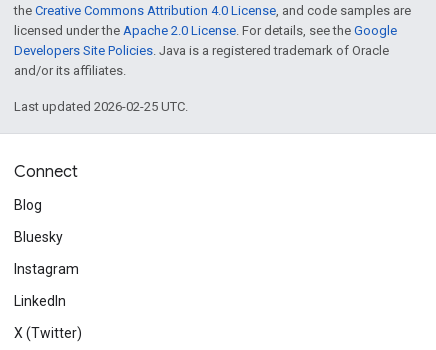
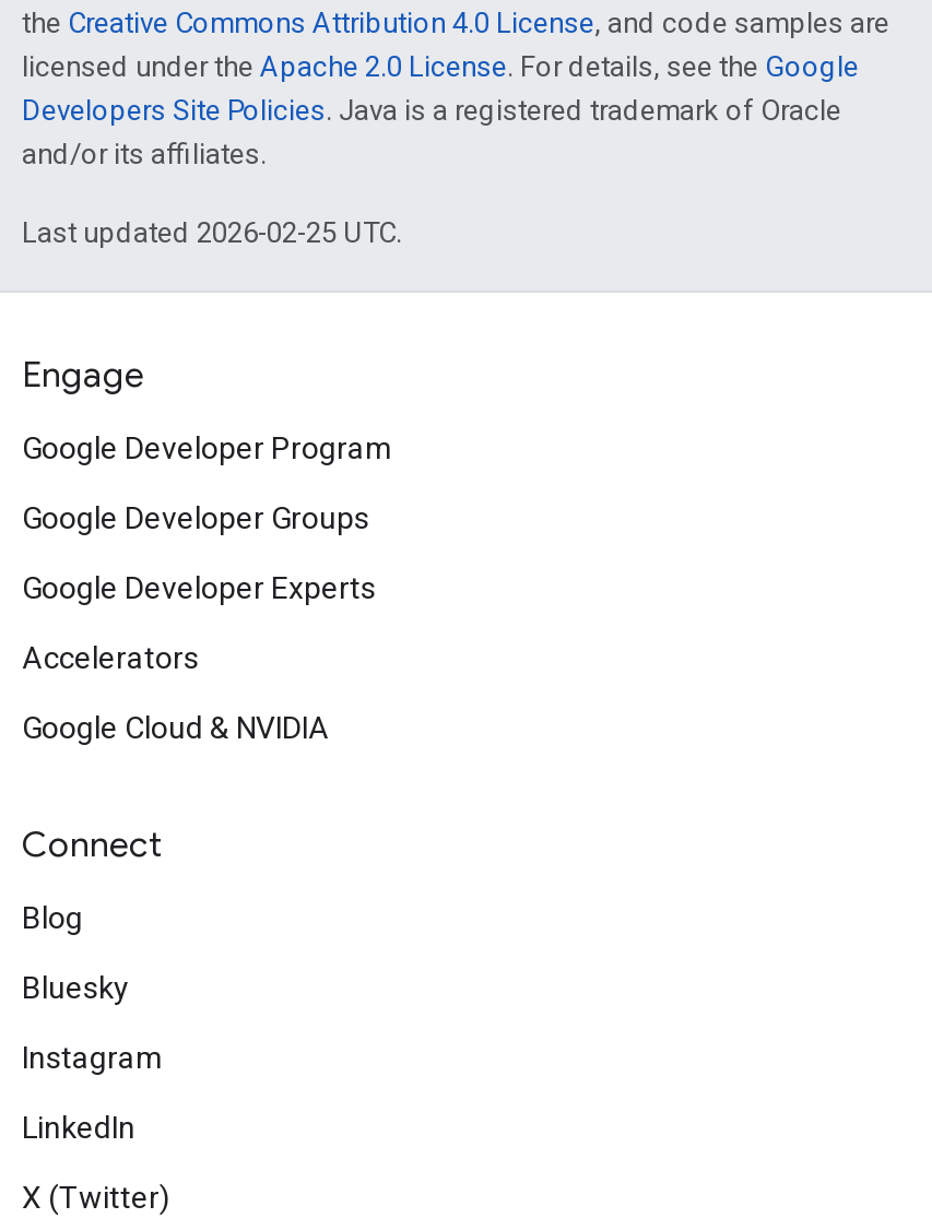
none -> [22,354,393,745] Engage | Google Developer Program | Google Developer Groups | Google Developer Experts | Accelerators | Google Cloud & NVIDIA

